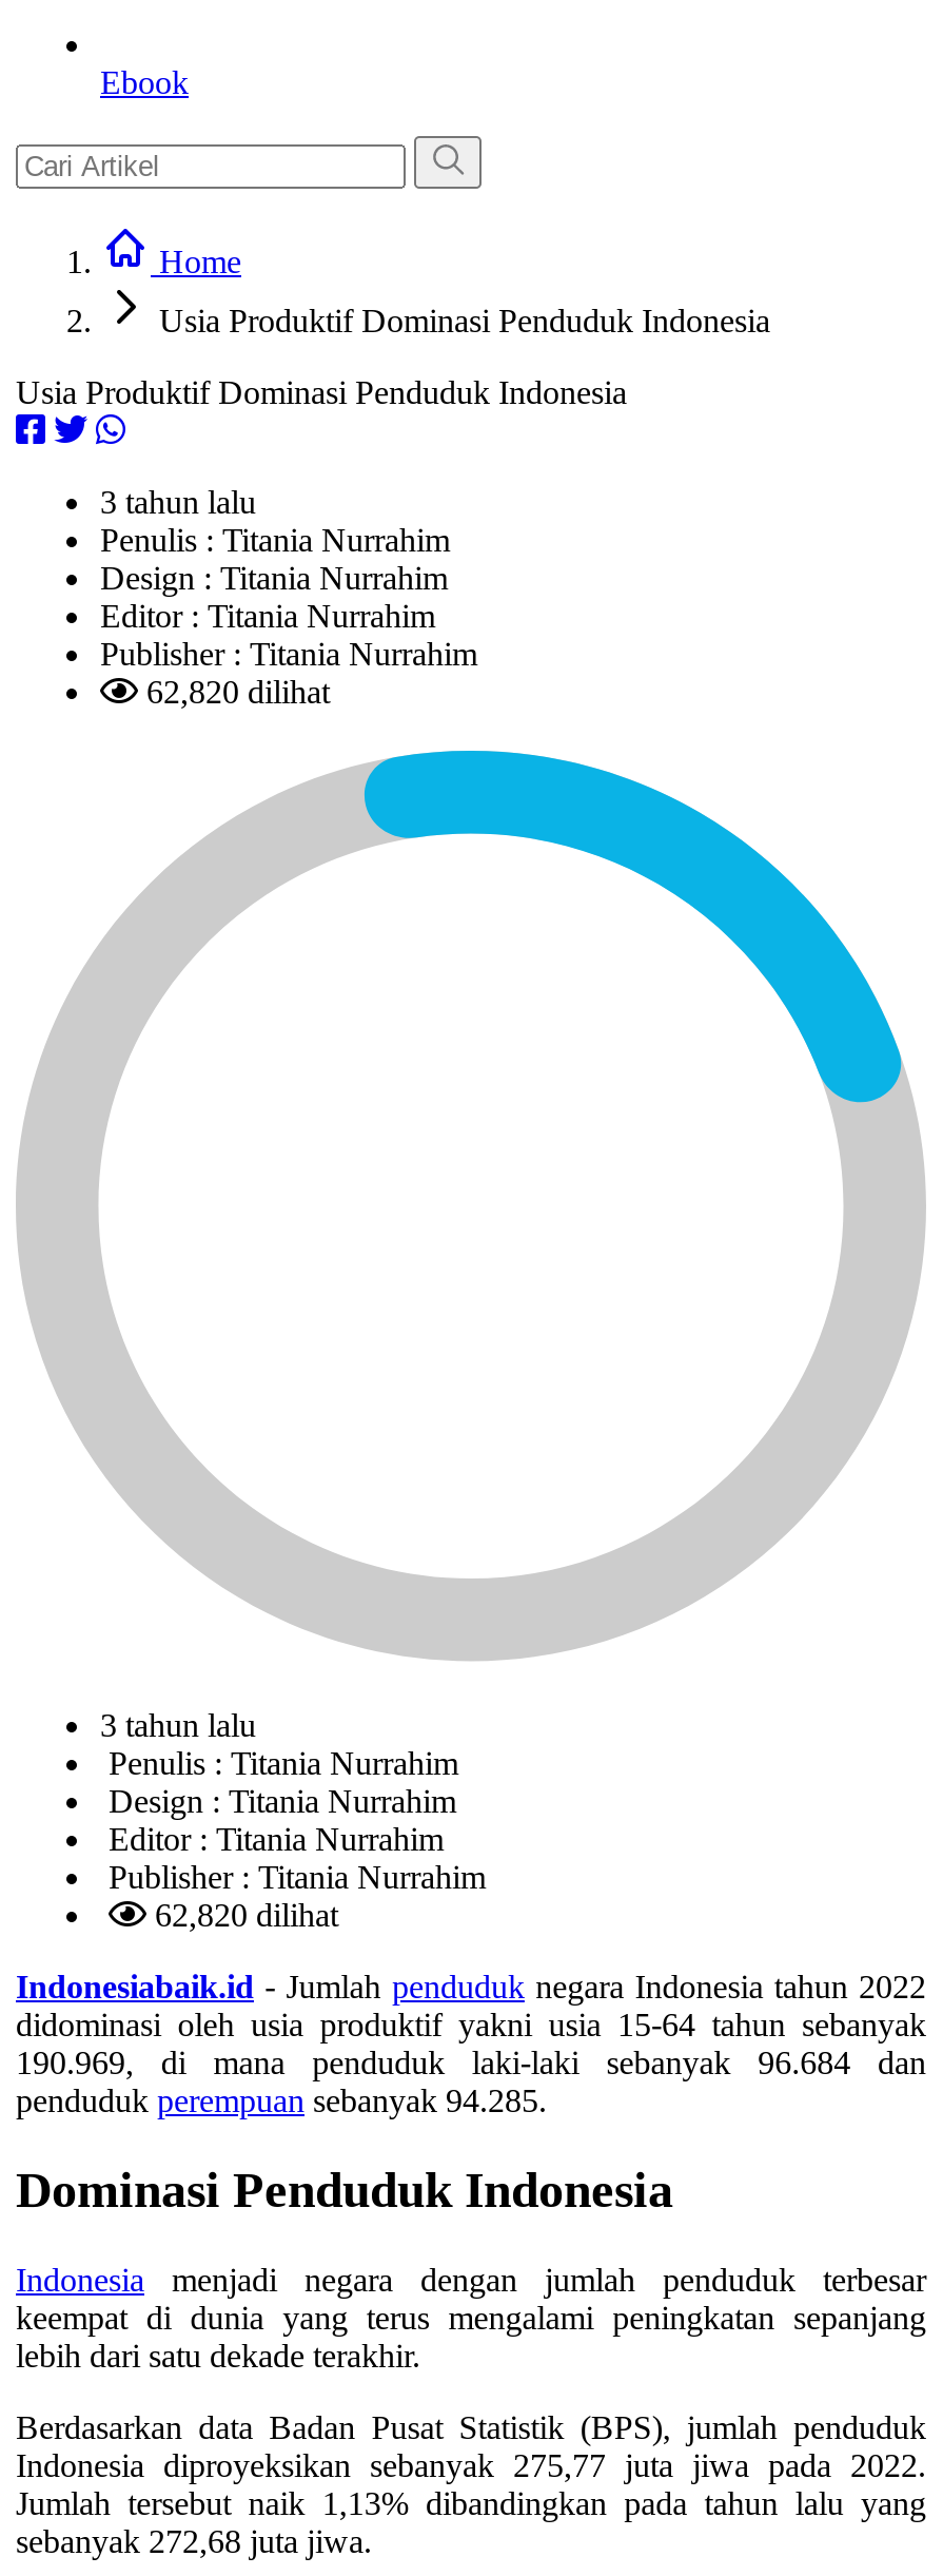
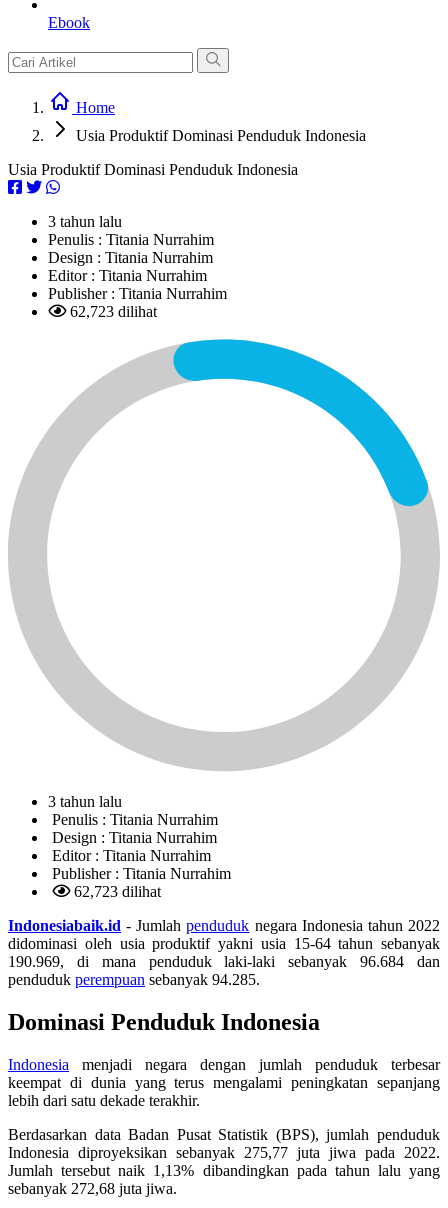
[138,674,330,710] 62,820 dilihat -> [66,303,157,320] 62,723 dilihat
[146,1898,338,1933] 62,820 dilihat -> [70,883,161,900] 62,723 dilihat

